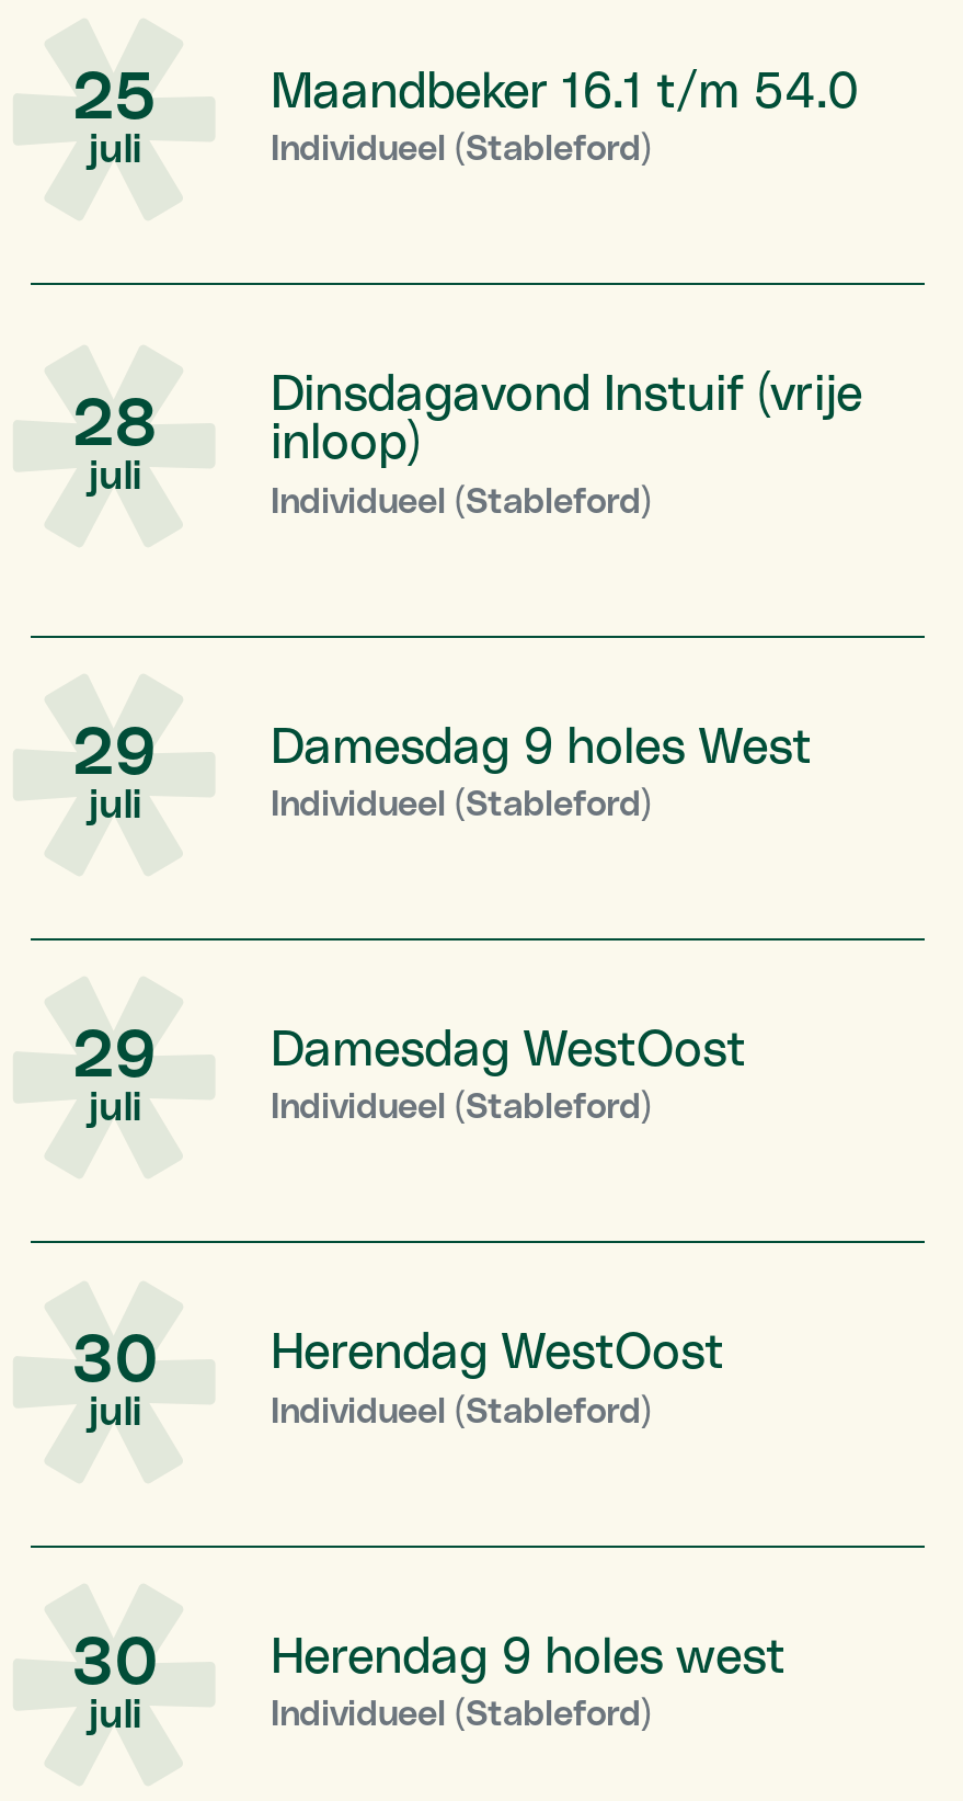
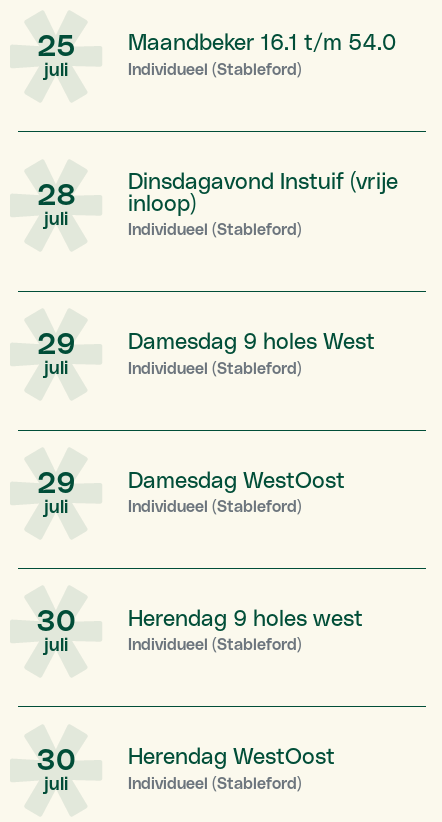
moved [271,1330,724,1380] -> [128,746,335,769]: Herendag WestOost
moved [271,1633,786,1683] -> [128,608,363,631]: Herendag 9 holes west

